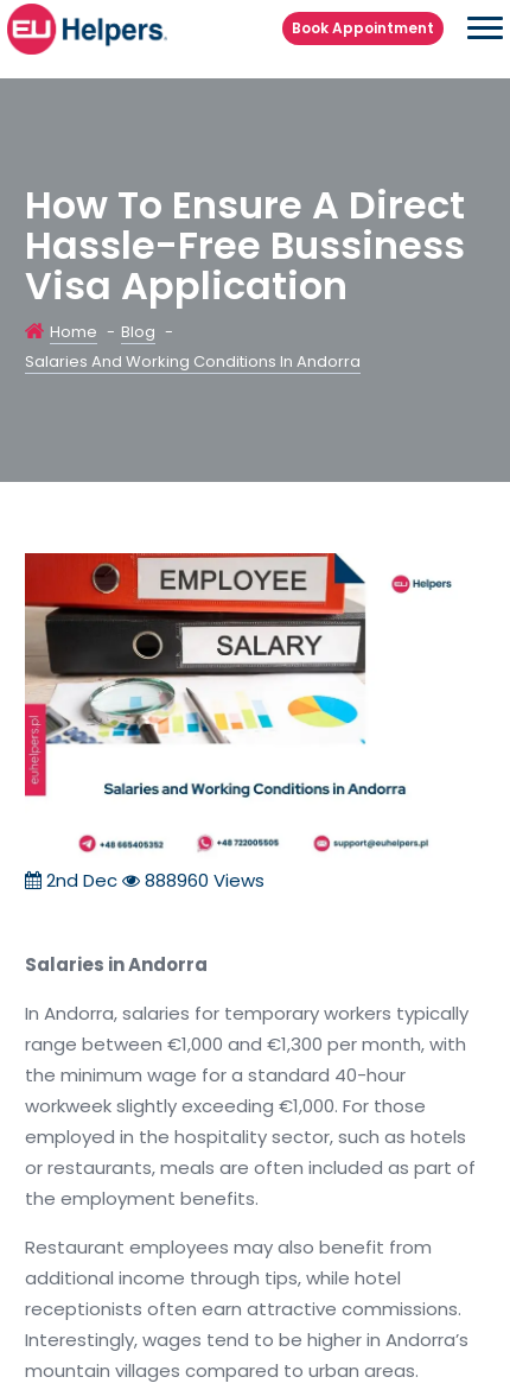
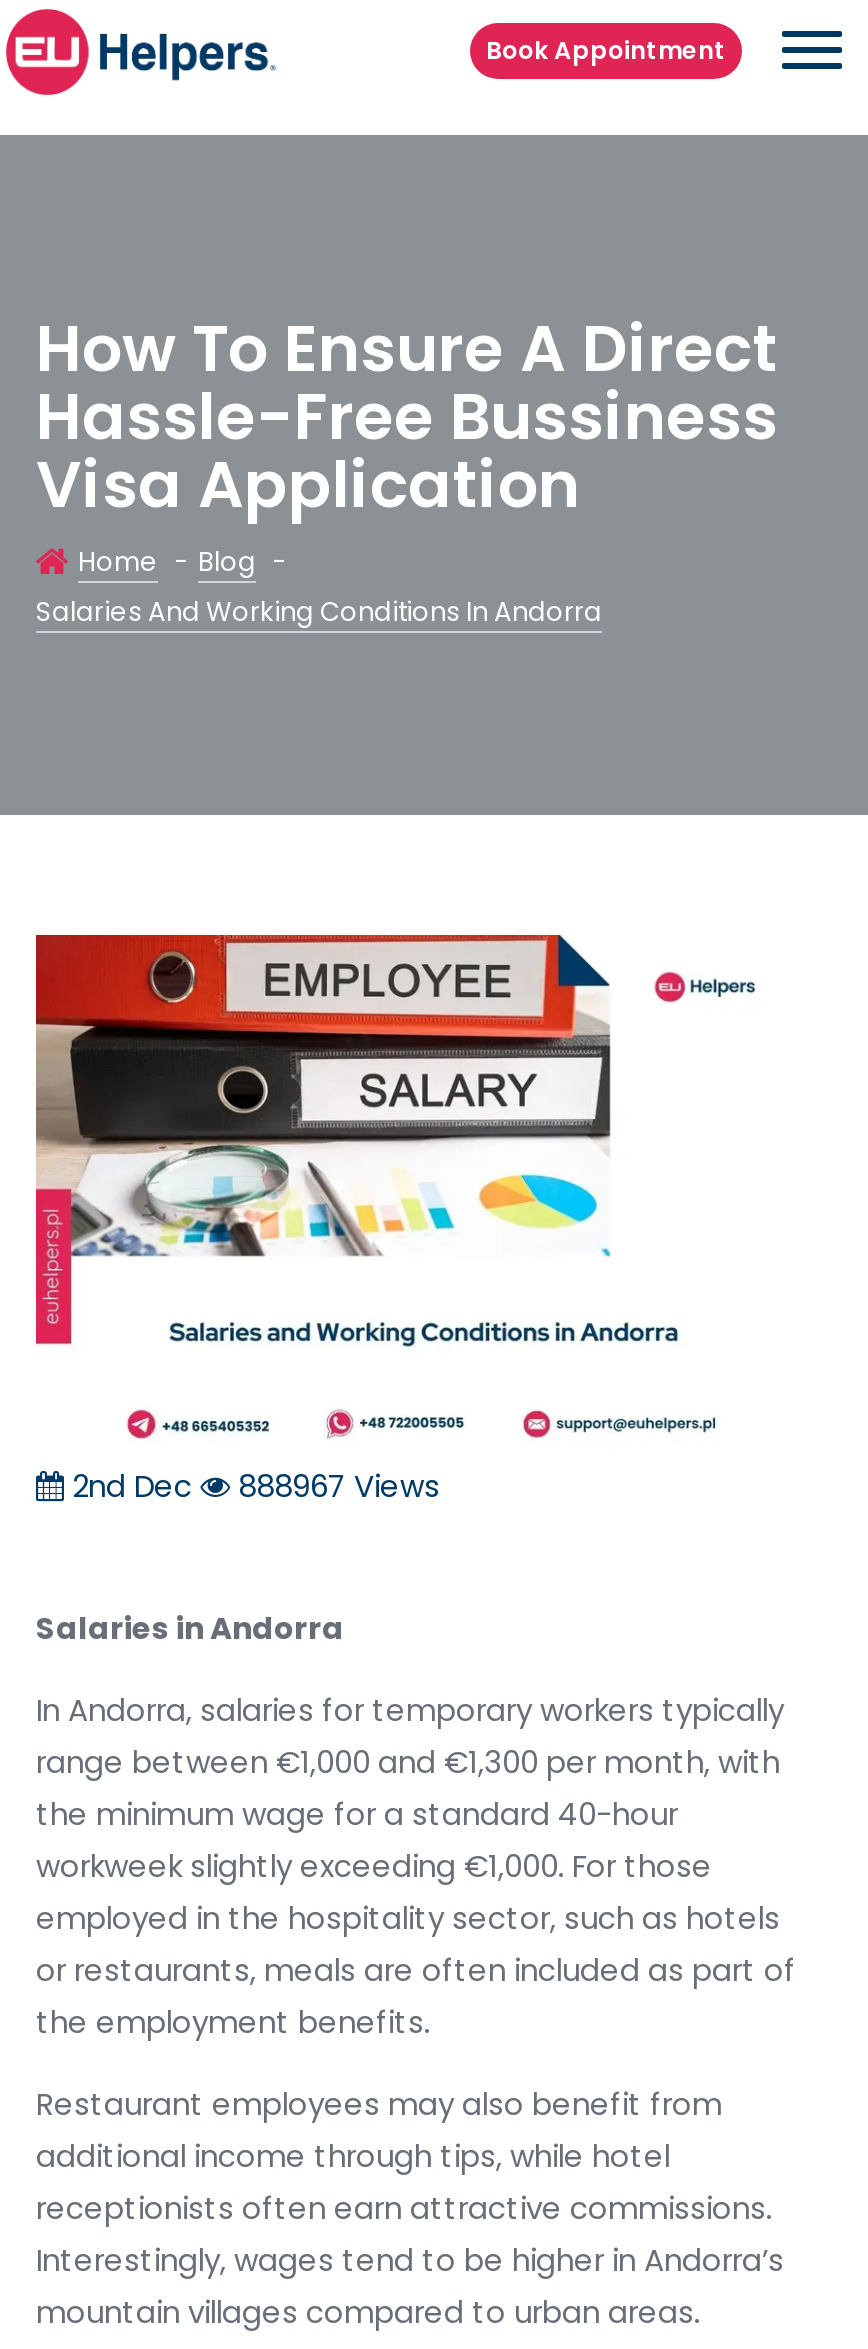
[42,868,264,893] 2nd Dec 888960 Views -> [64,1466,440,1508] 2nd Dec 888967 Views

